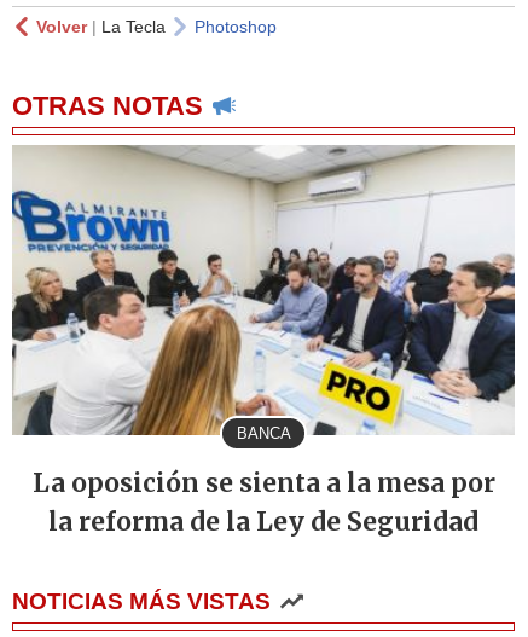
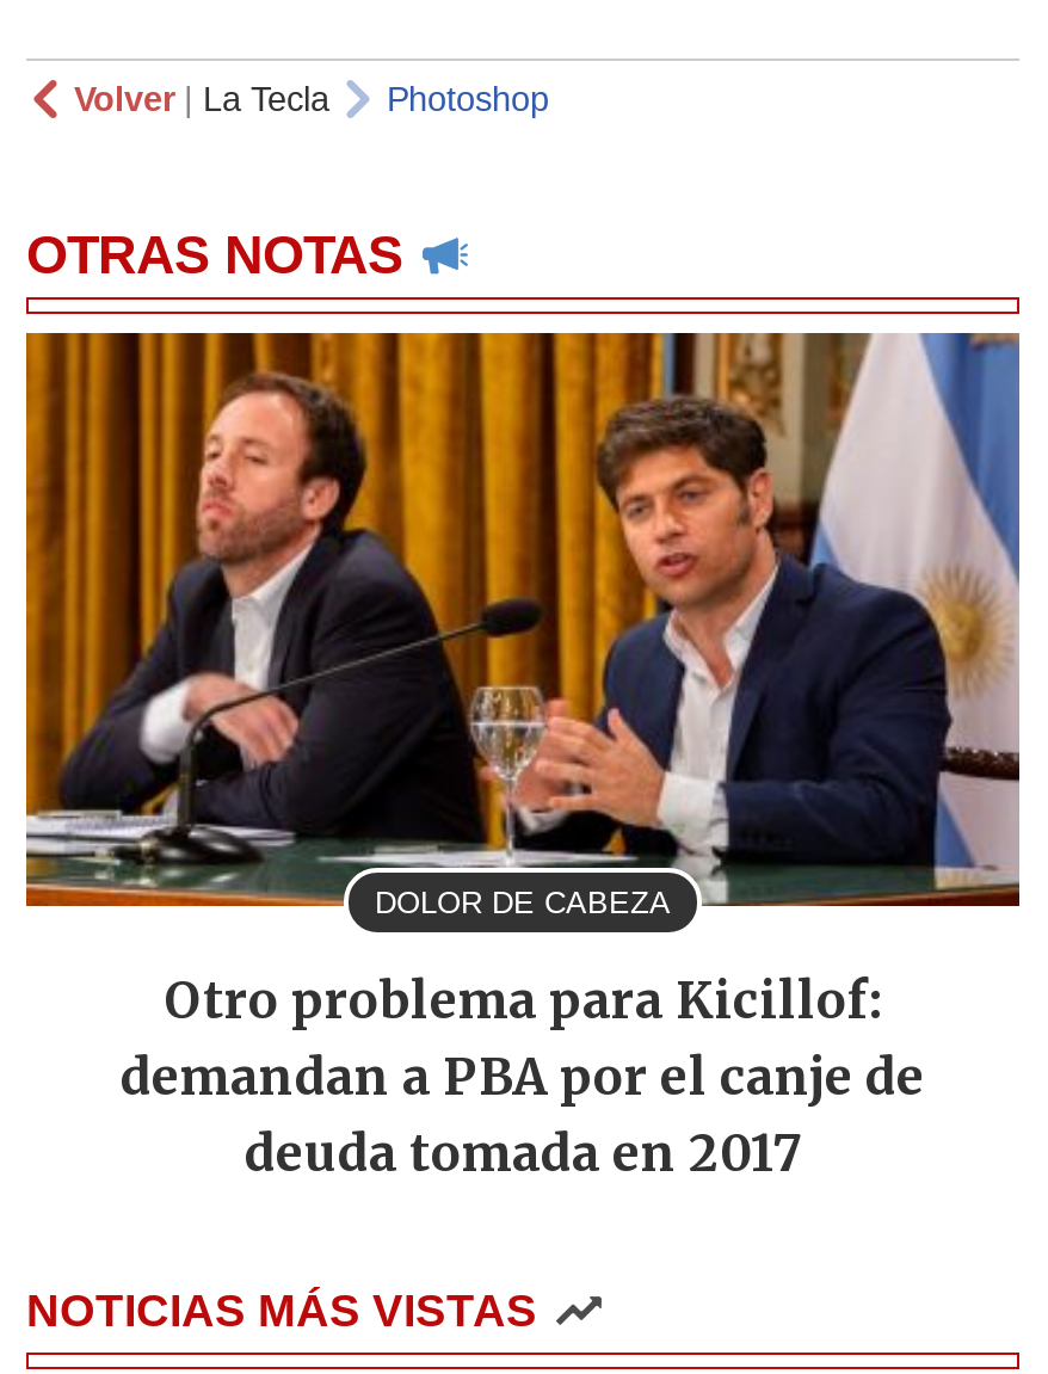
[11,145,515,442] [image] | BANCA -> [24,331,1022,920] [image] | DOLOR DE CABEZA
[32,468,495,538] La oposición se sienta a la mesa por | la reforma de la Ley de Seguridad -> [121,970,925,1185] Otro problema para Kicillof: | demandan a PBA por el canje de | deuda tomada en 2017

